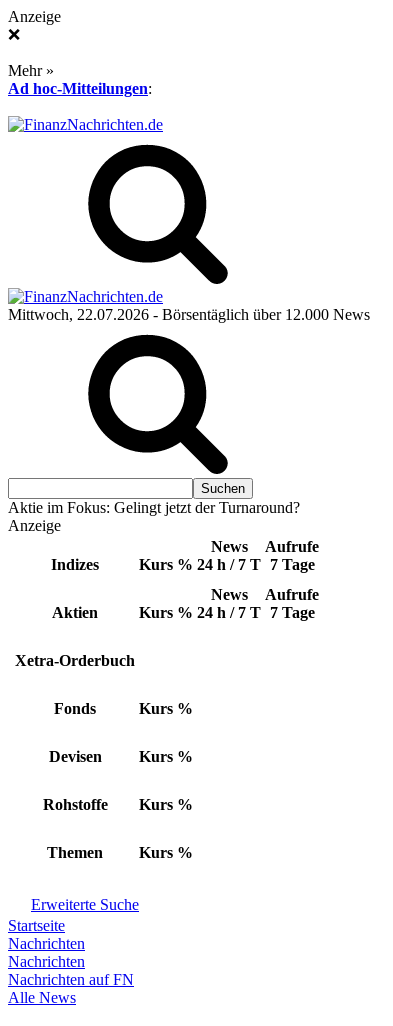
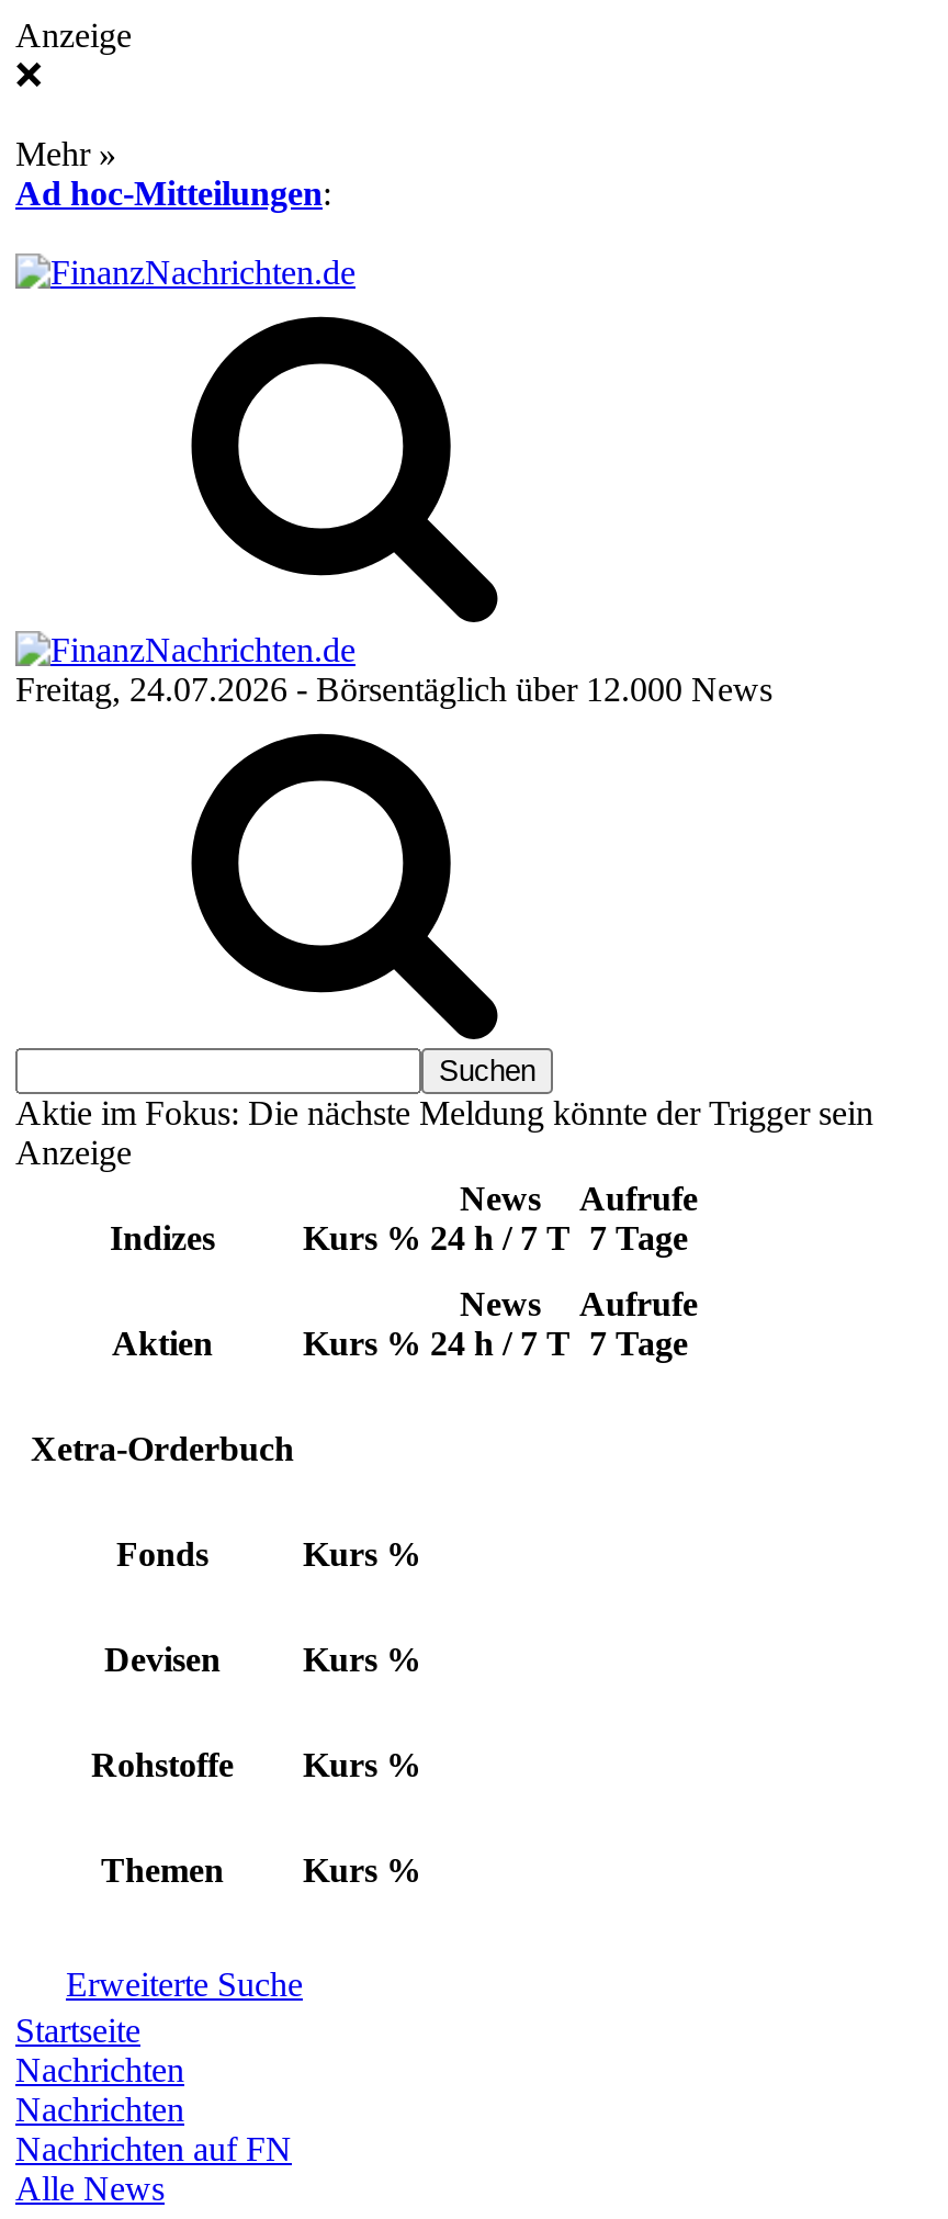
[8,306,370,323] Mittwoch, 22.07.2026 - Börsentäglich über 12.000 News -> [15,671,772,708] Freitag, 24.07.2026 - Börsentäglich über 12.000 News
[8,499,300,516] Aktie im Fokus: Gelingt jetzt der Turnaround? -> [15,1094,873,1131] Aktie im Fokus: Die nächste Meldung könnte der Trigger sein

